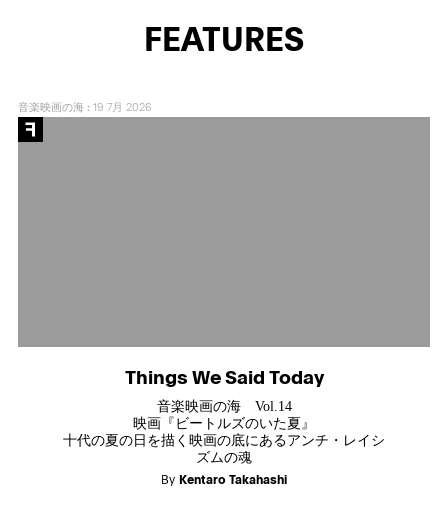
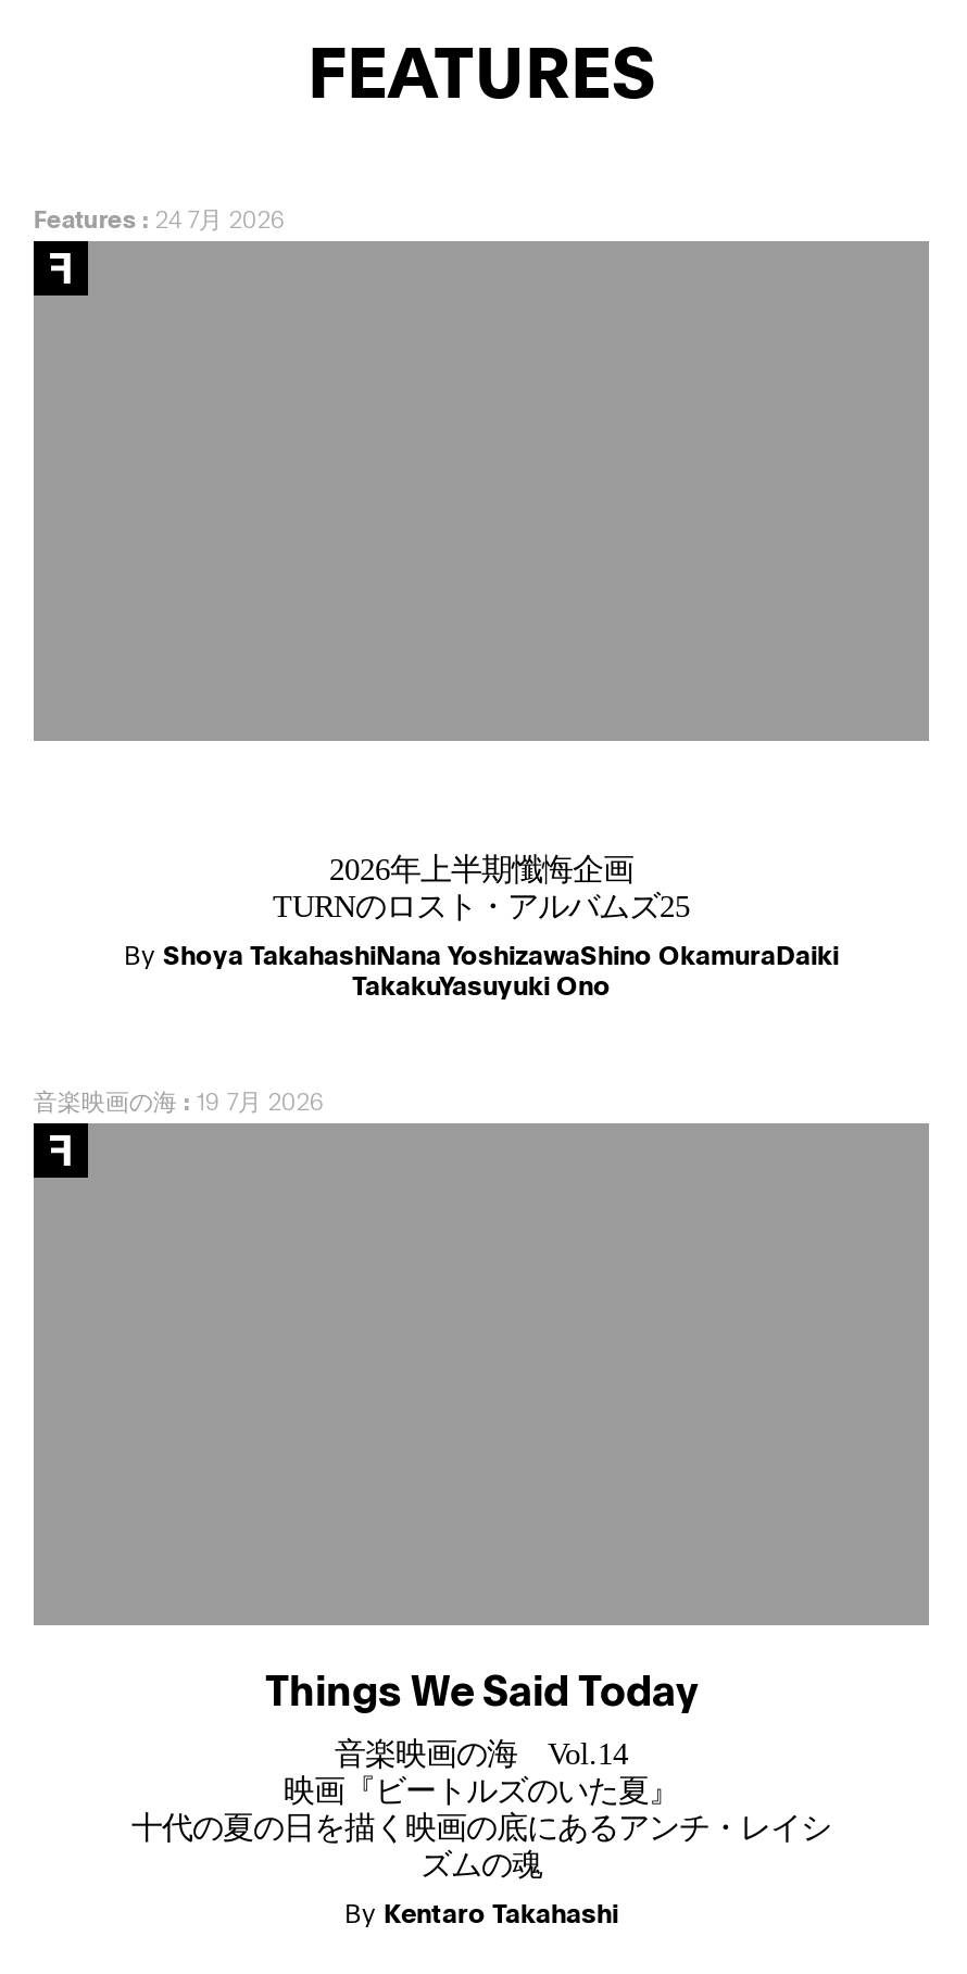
none -> [33,202,286,234] Features: 24 7月 2026
none -> [124,852,839,1002] 2026年上半期懺悔企画 | TURNのロスト・アルバムズ25 | By Shoya TakahashiNana YoshizawaShino OkamuraDaiki | TakakuYasuyuki Ono

